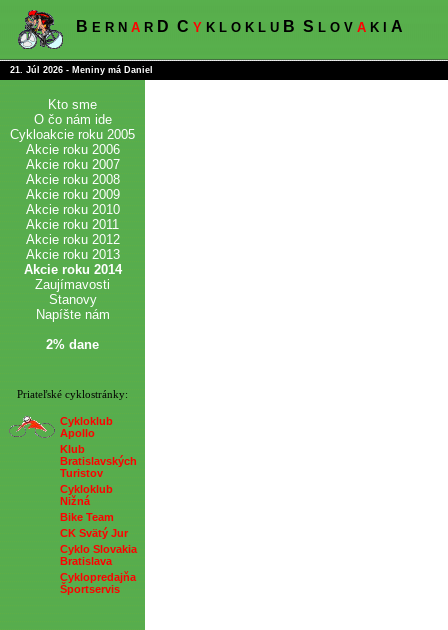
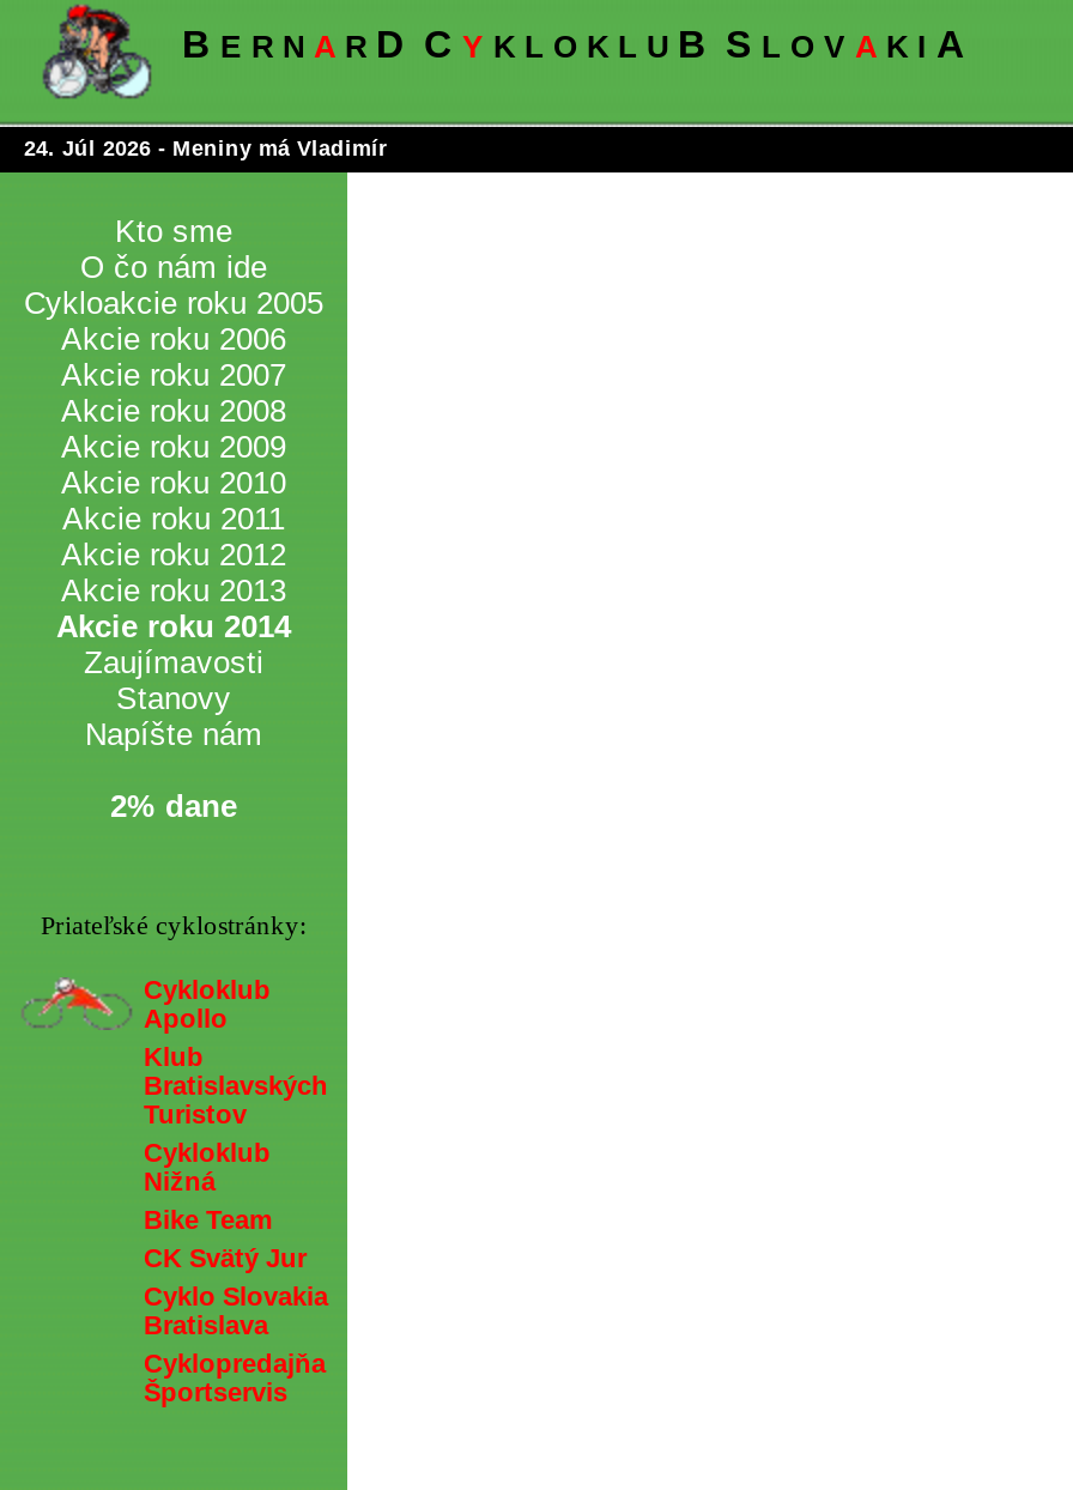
[10,65,153,75] 21. Júl 2026 - Meniny má Daniel -> [24,137,388,160] 24. Júl 2026 - Meniny má Vladimír

